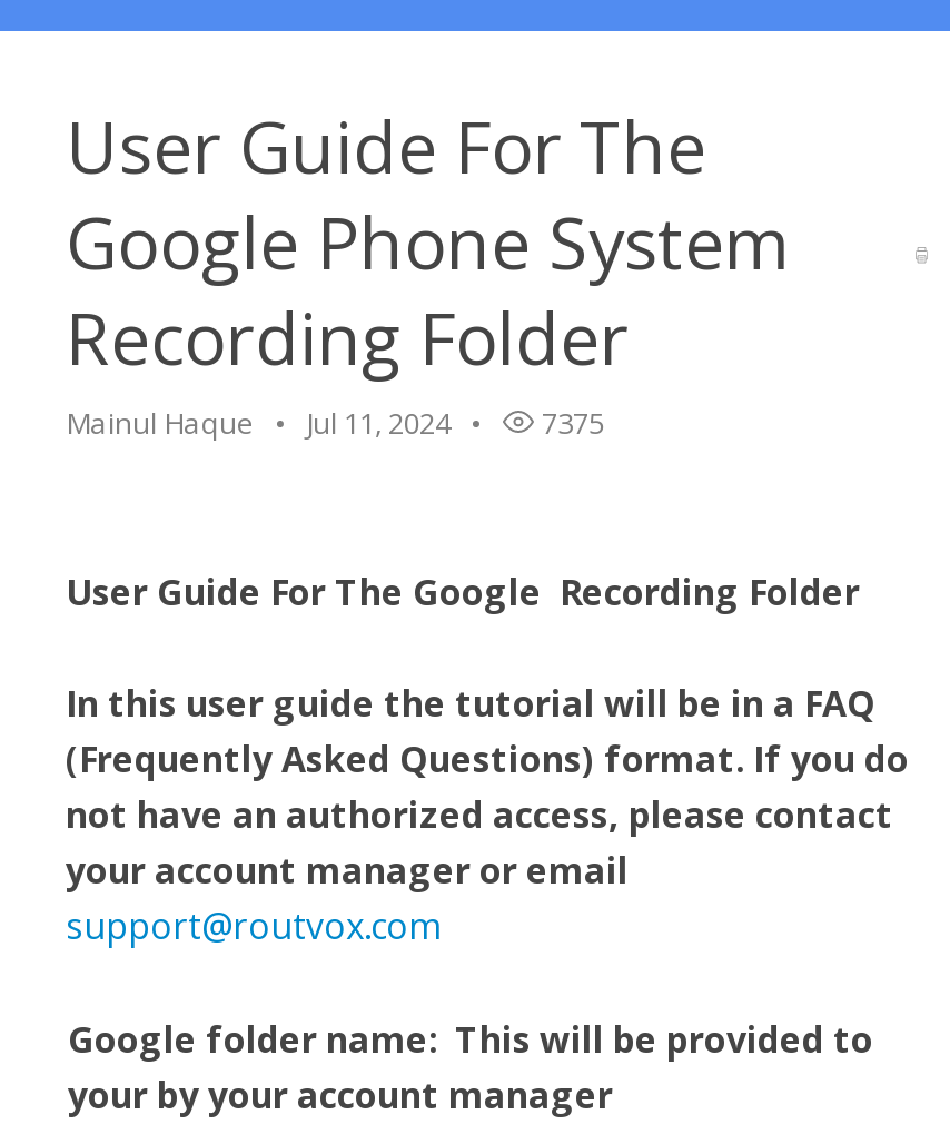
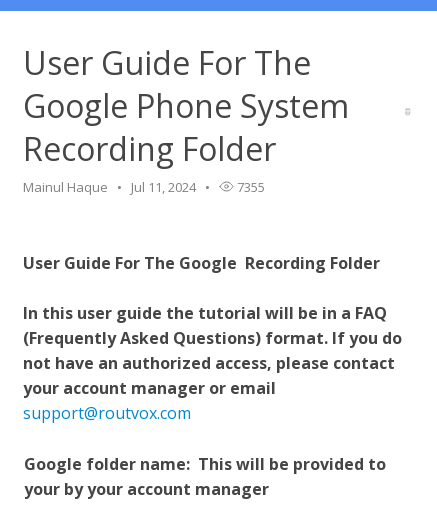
[535,403,604,443] 7375 -> [234,178,265,196] 7355

